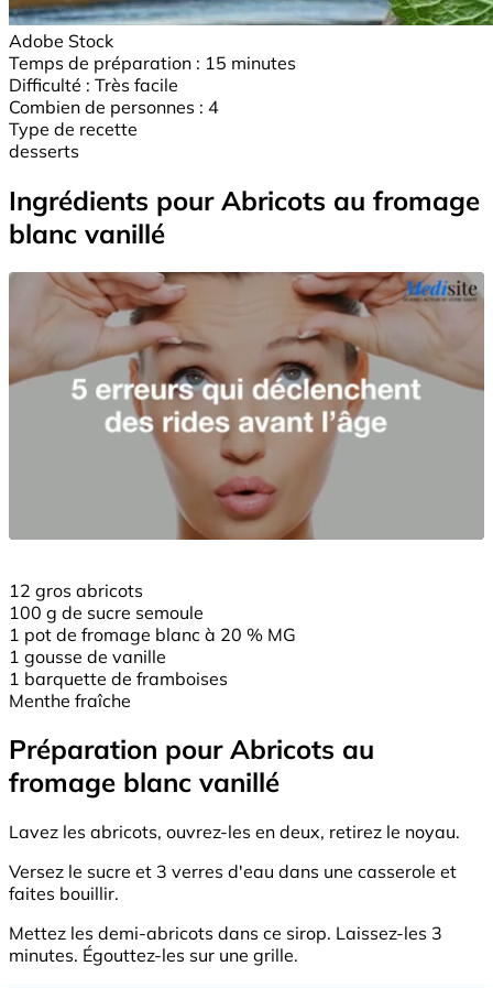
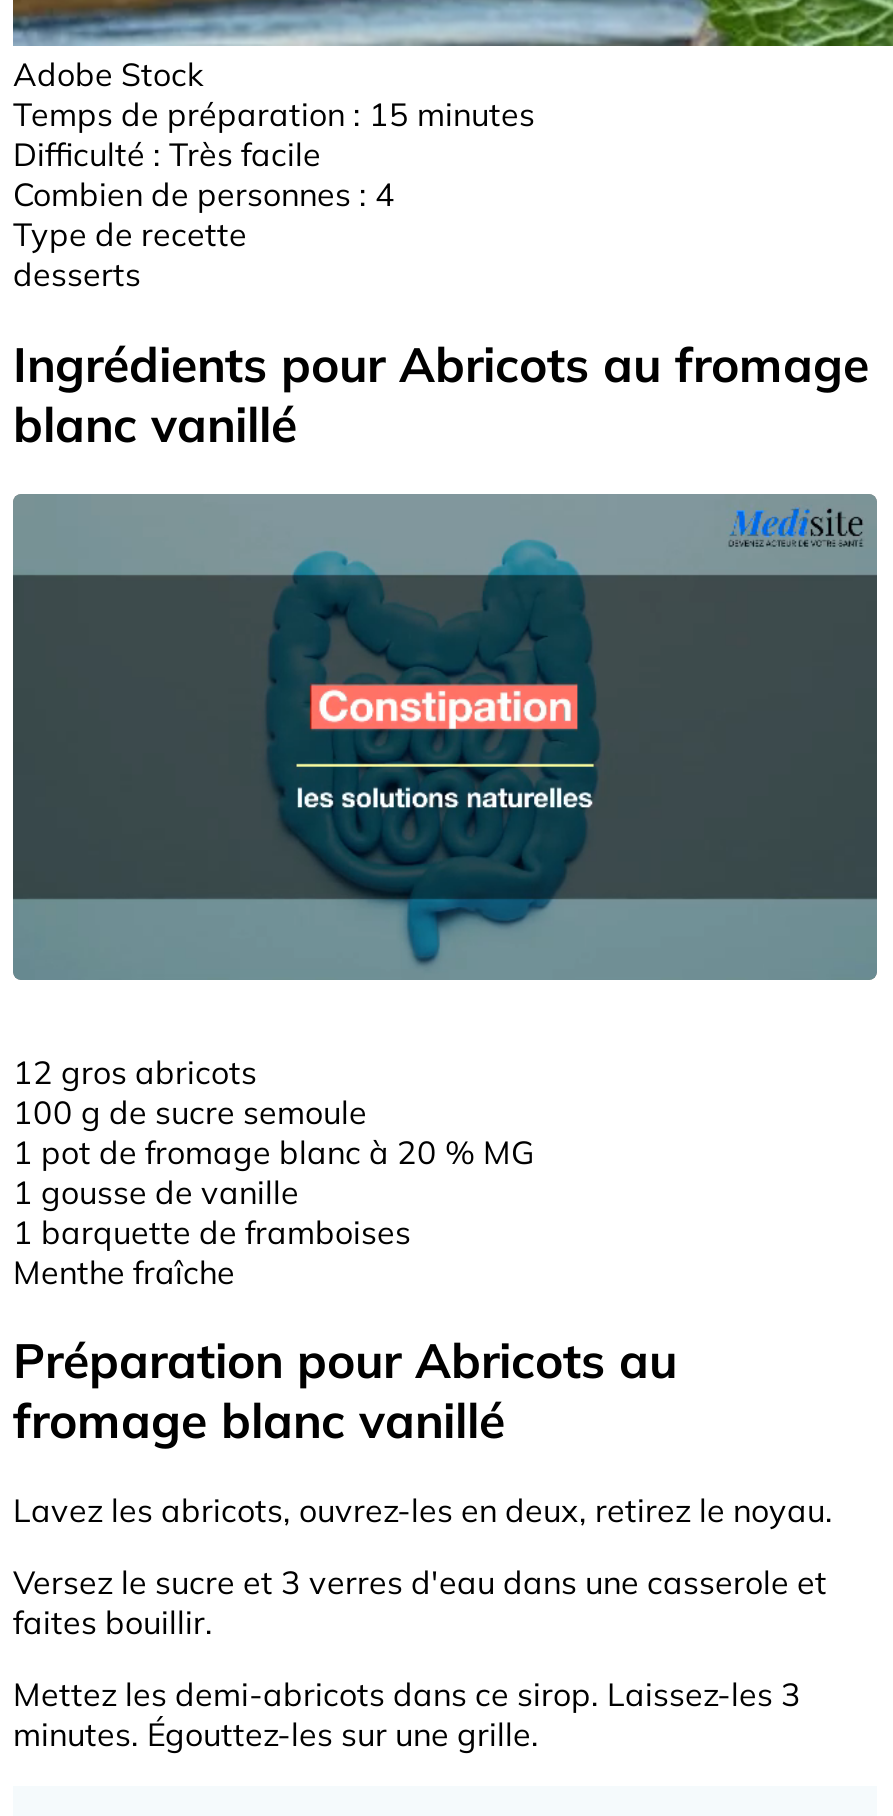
[8,271,485,541] [image] -> [11,492,879,982] [image]

